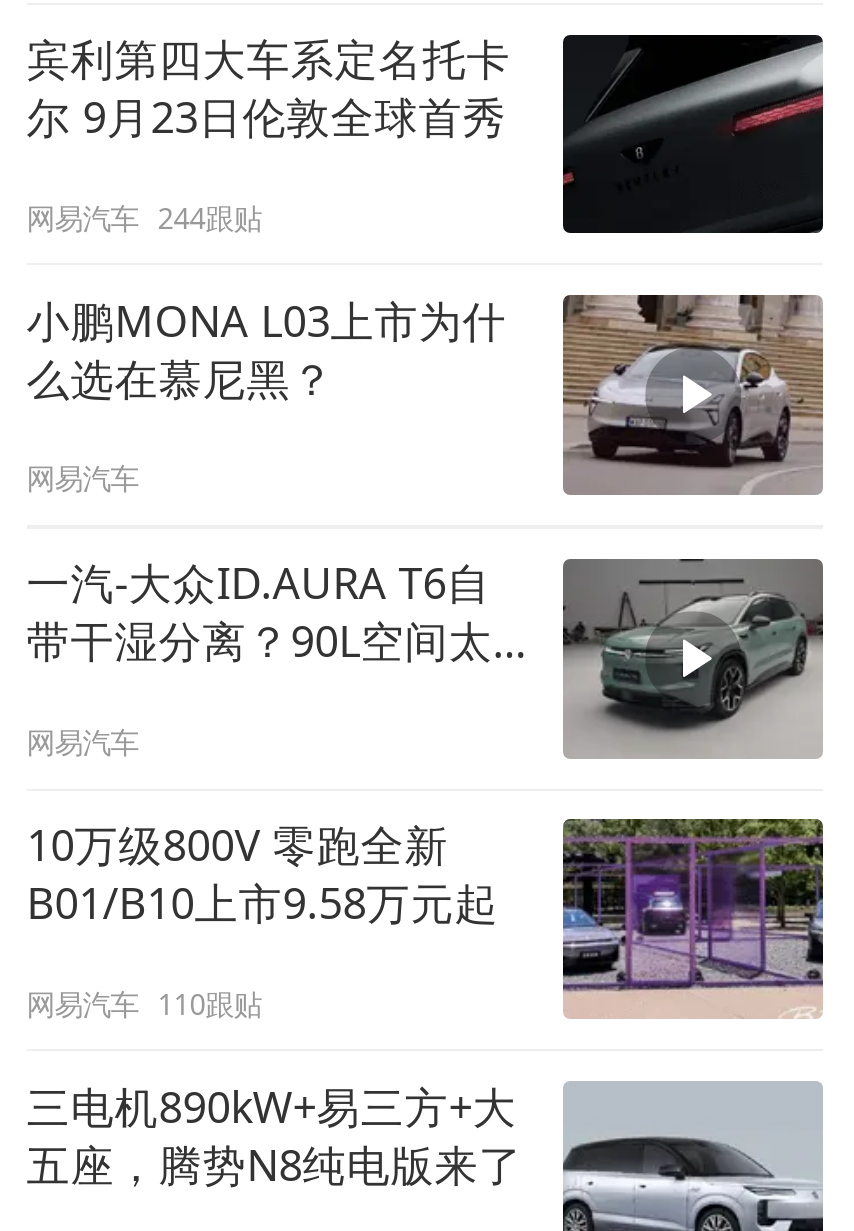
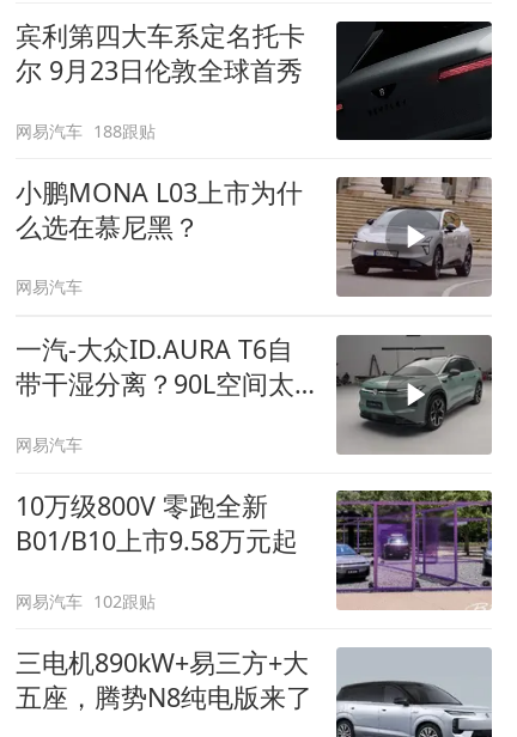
[26,198,262,236] 网易汽车 244跟贴 -> [15,119,156,142] 网易汽车 188跟贴
[26,984,262,1022] 网易汽车 110跟贴 -> [15,589,156,612] 网易汽车 102跟贴

